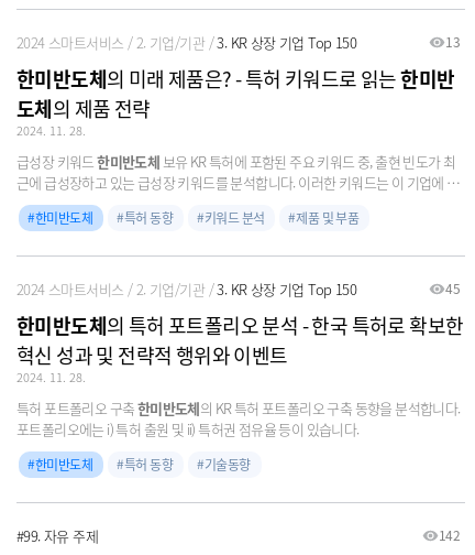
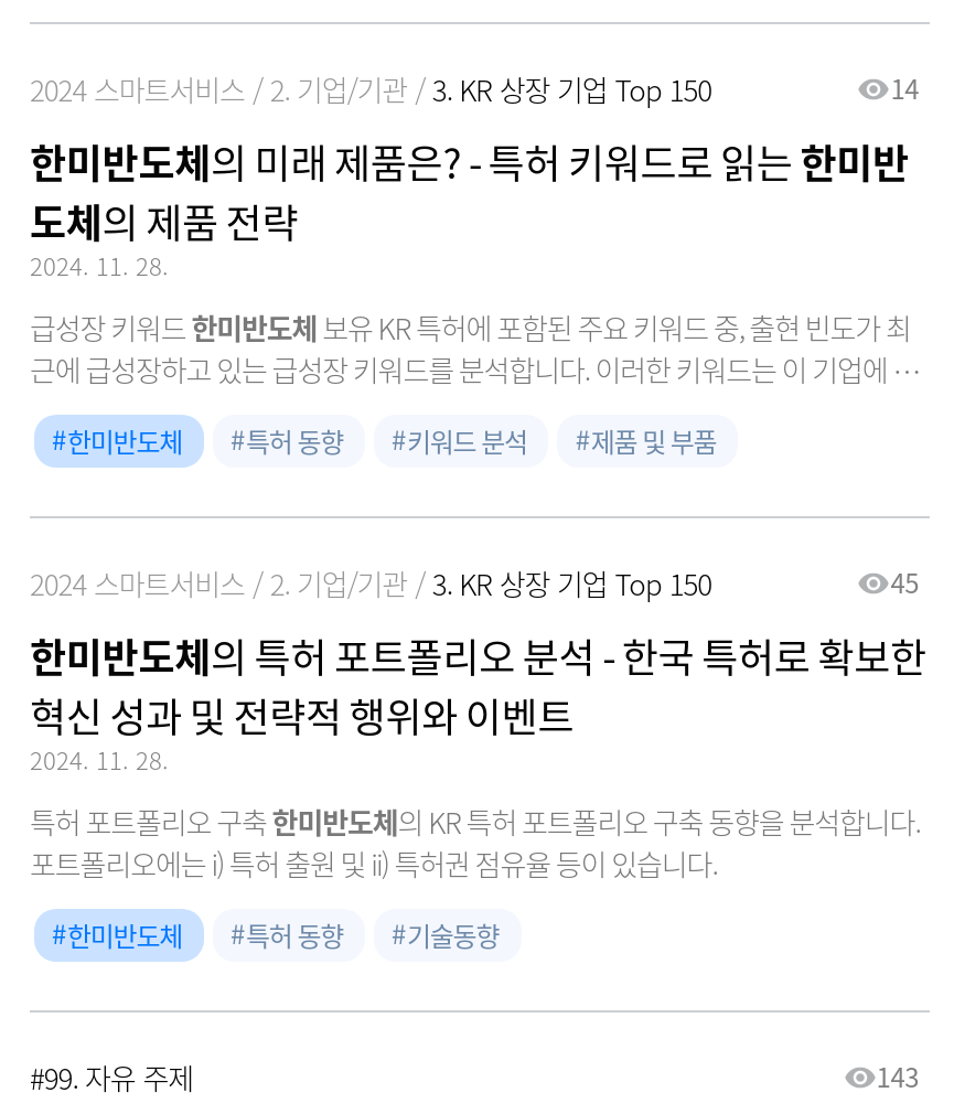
[446,32,460,52] 13 -> [890,69,919,109] 14
[438,526,460,546] 142 -> [876,1058,919,1097] 143

